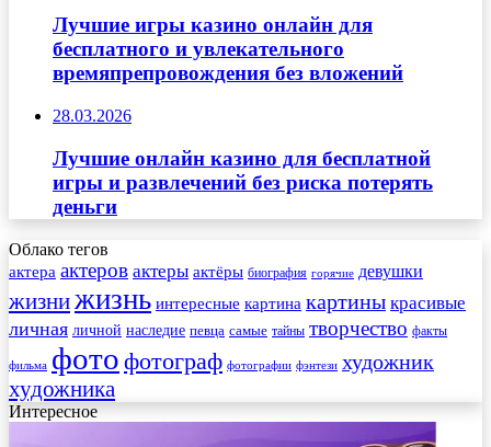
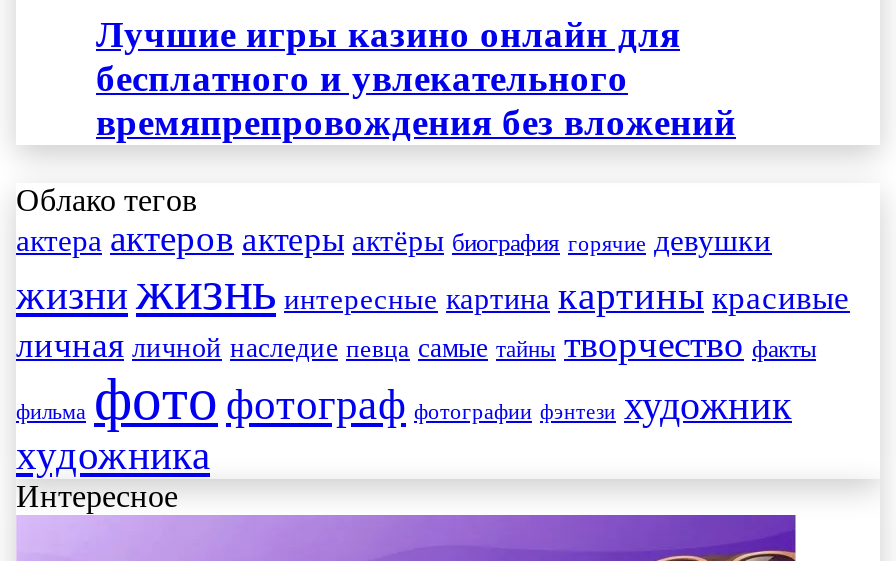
[53,106,433,218] 28.03.2026 | Лучшие онлайн казино для бесплатной | игры и развлечений без риска потерять | деньги -> none

